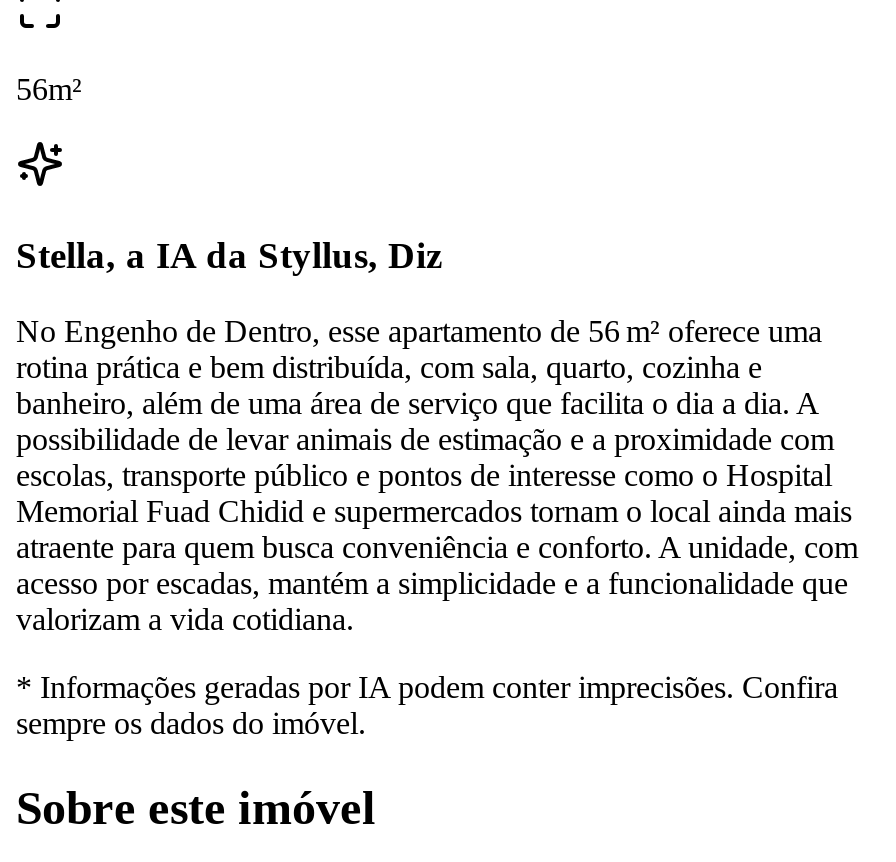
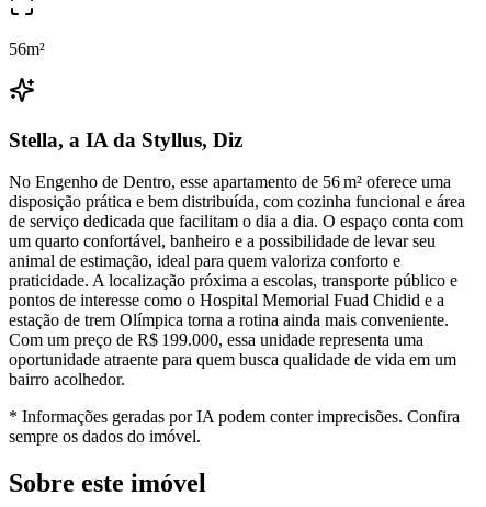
[16,351,858,637] rotina prática e bem distribuída, com sala, quarto, cozinha e | banheiro, além de uma área de serviço que facilita o dia a dia. A | possibilidade de levar animais de estimação e a proximidade com | escolas, transporte público e pontos de interesse como o Hospital | Memorial Fuad Chidid e supermercados tornam o local ainda mais | atraente para quem busca conveniência e conforto. A unidade, com | acesso por escadas, mantém a simplicidade e a funcionalidade que | valorizam a vida cotidiana. -> [9,192,465,389] disposição prática e bem distribuída, com cozinha funcional e área | de serviço dedicada que facilitam o dia a dia. O espaço conta com | um quarto confortável, banheiro e a possibilidade de levar seu | animal de estimação, ideal para quem valoriza conforto e | praticidade. A localização próxima a escolas, transporte público e | pontos de interesse como o Hospital Memorial Fuad Chidid e a | estação de trem Olímpica torna a rotina ainda mais conveniente. | Com um preço de R$ 199.000, essa unidade representa uma | oportunidade atraente para quem busca qualidade de vida em um | bairro acolhedor.

